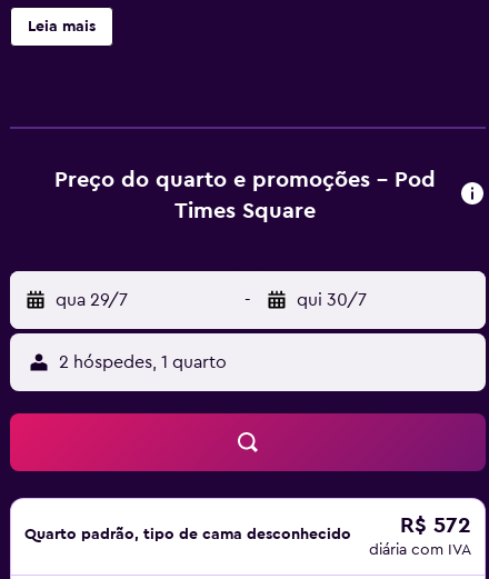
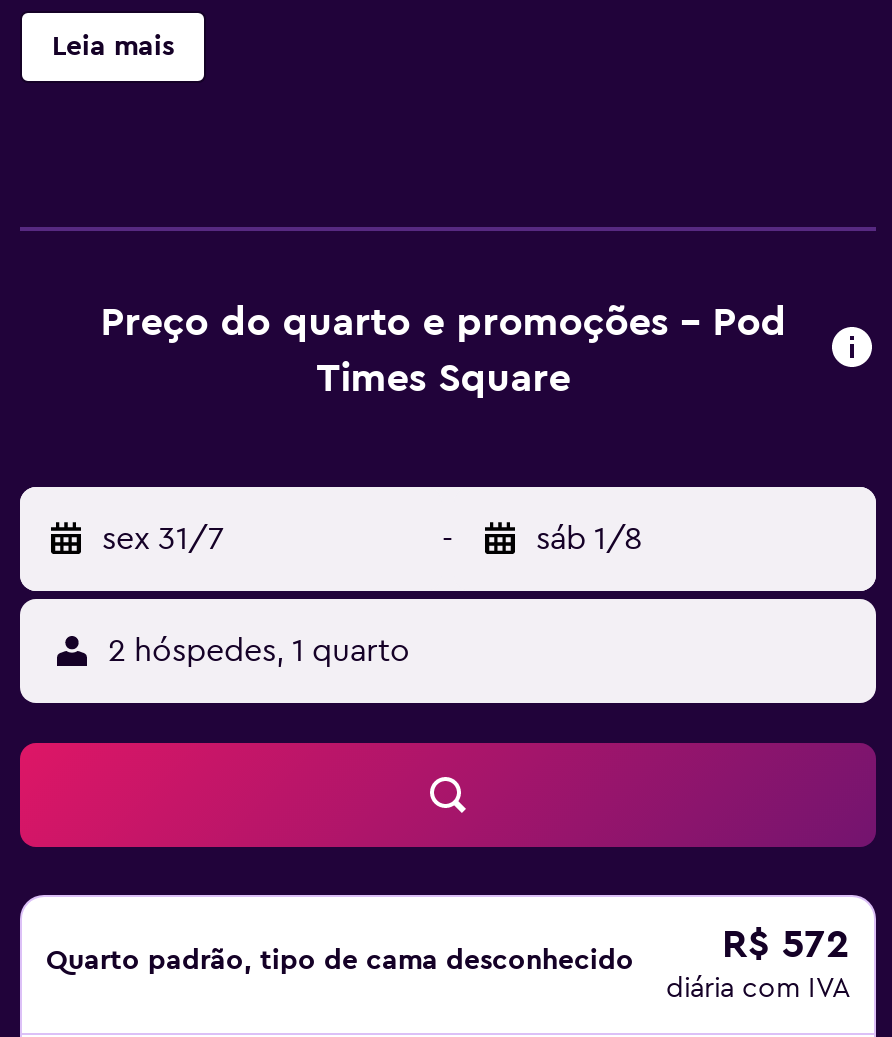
[56,291,128,309] qua 29/7 -> [102,523,224,555] sex 31/7
[297,291,367,309] qui 30/7 -> [536,523,642,555] sáb 1/8

